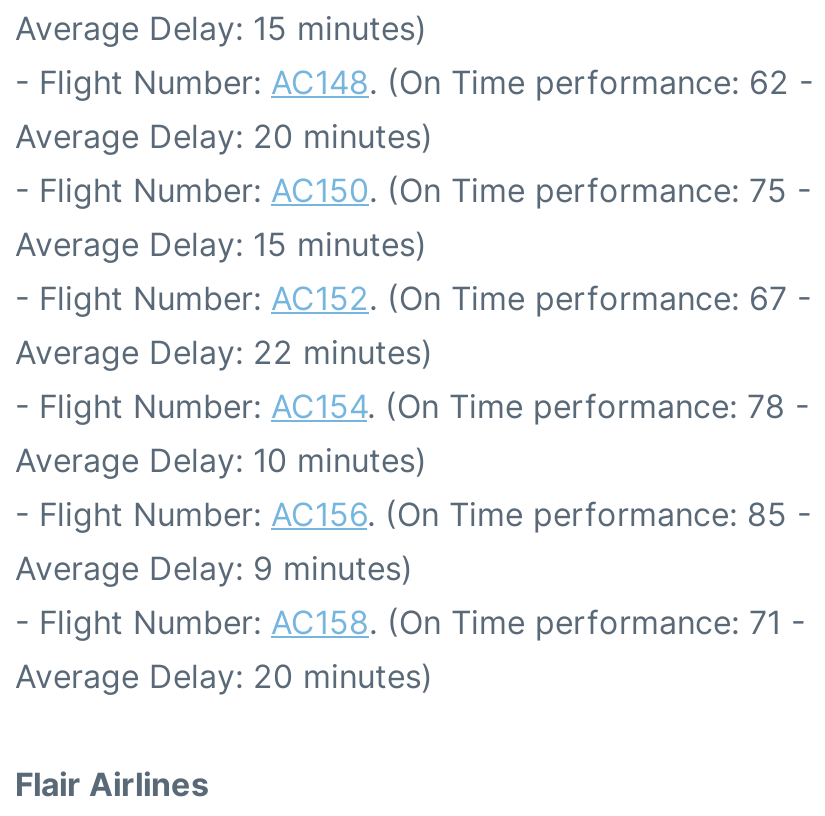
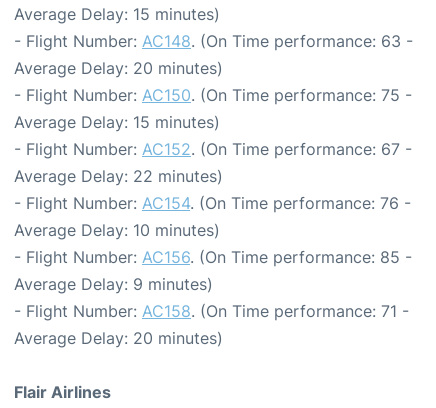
[15,63,813,103] - Flight Number: AC148. (On Time performance: 62 - -> [14,31,413,51] - Flight Number: AC148. (On Time performance: 63 -
[15,387,809,427] - Flight Number: AC154. (On Time performance: 78 - -> [14,193,411,213] - Flight Number: AC154. (On Time performance: 76 -

